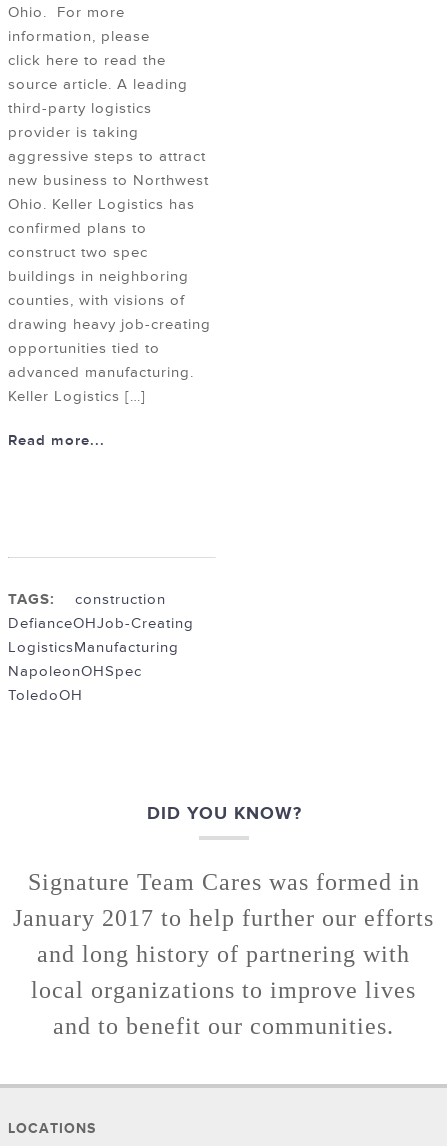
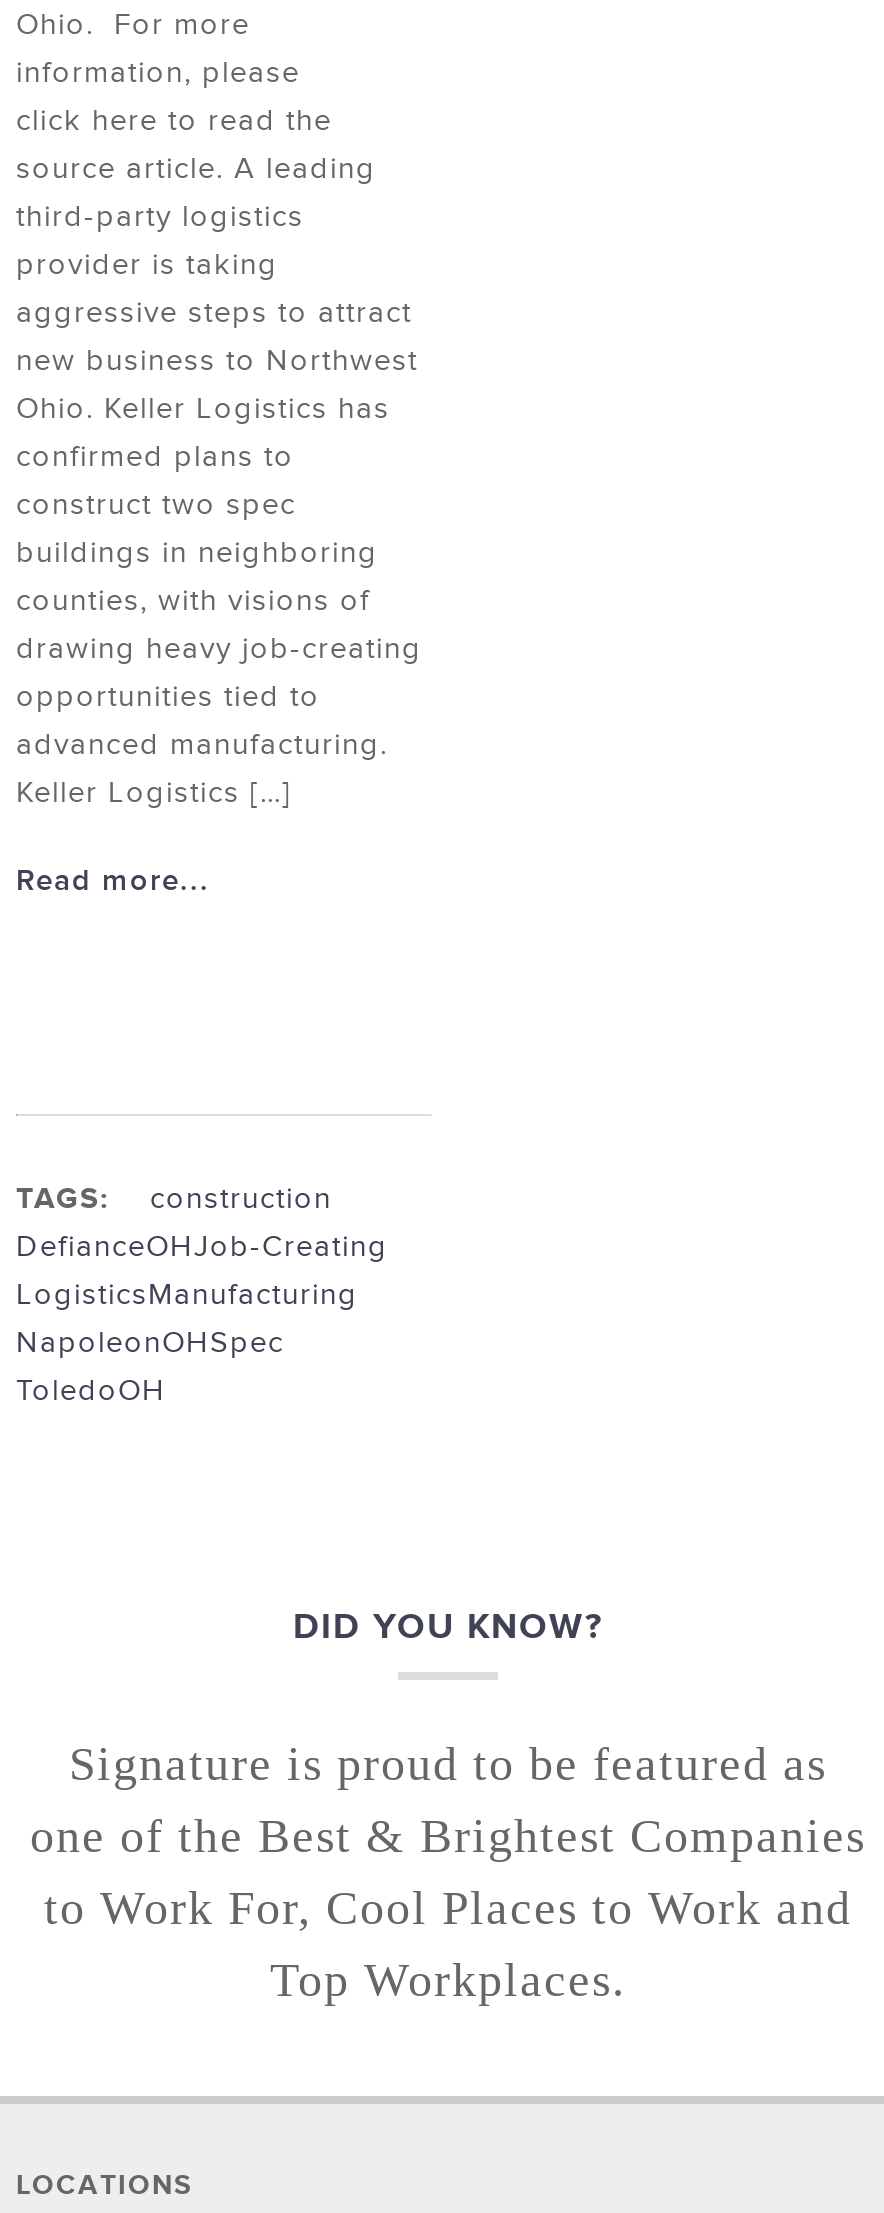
[13,869,434,1039] Signature Team Cares was formed in | January 2017 to help further our efforts | and long history of partnering with | local organizations to improve lives | and to benefit our communities. -> [30,1738,866,2006] Signature is proud to be featured as | one of the Best & Brightest Companies | to Work For, Cool Places to Work and | Top Workplaces.

